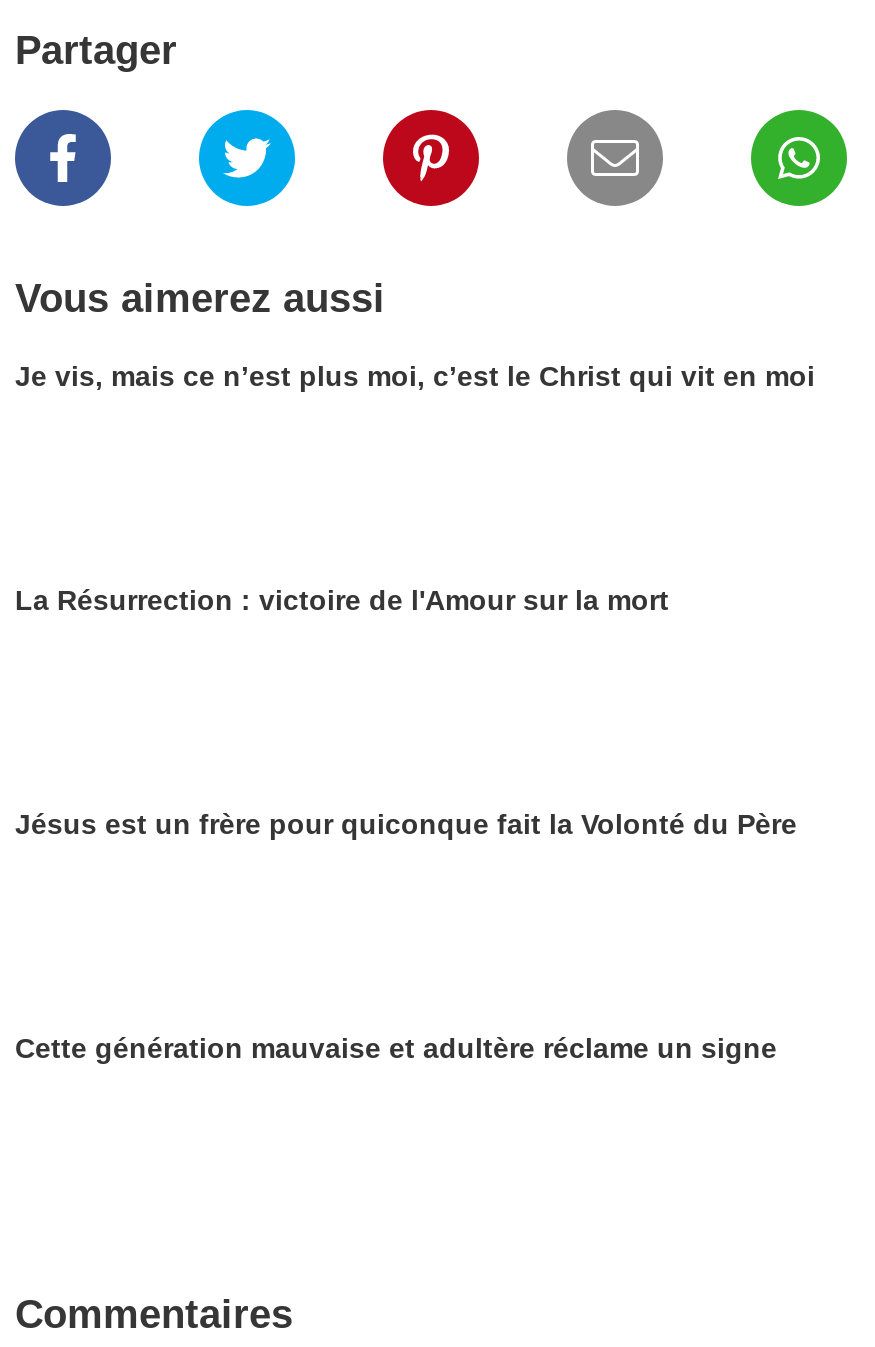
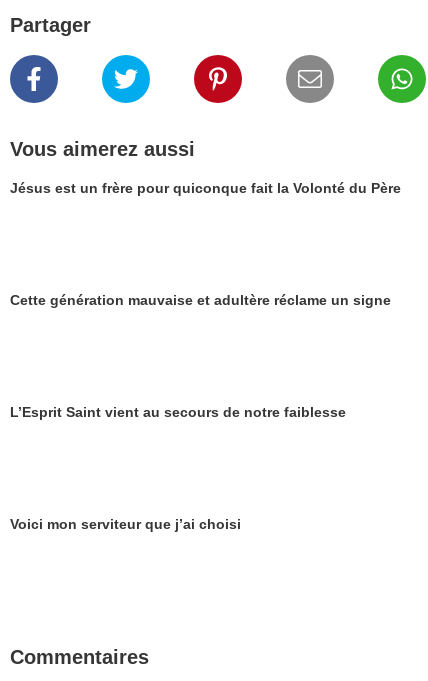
[15,360,815,392] Je vis, mais ce n’est plus moi, c’est le Christ qui vit en moi -> none
[15,584,669,616] La Résurrection : victoire de l'Amour sur la mort -> none
moved [15,808,797,1064] -> [10,180,401,308]: Jésus est un frère pour quiconque fait la Volonté du Père | Cette génération mauvaise et adultère réclame un signe
none -> [10,404,346,420] L’Esprit Saint vient au secours de notre faiblesse
none -> [10,516,241,532] Voici mon serviteur que j’ai choisi

